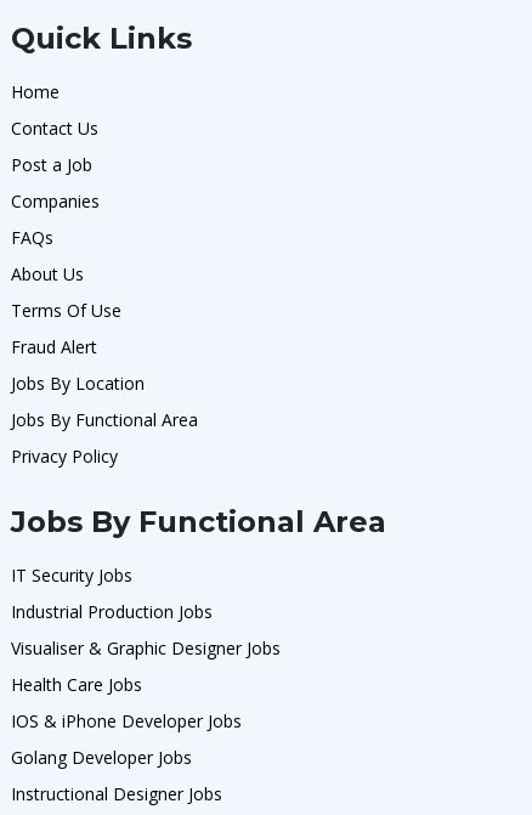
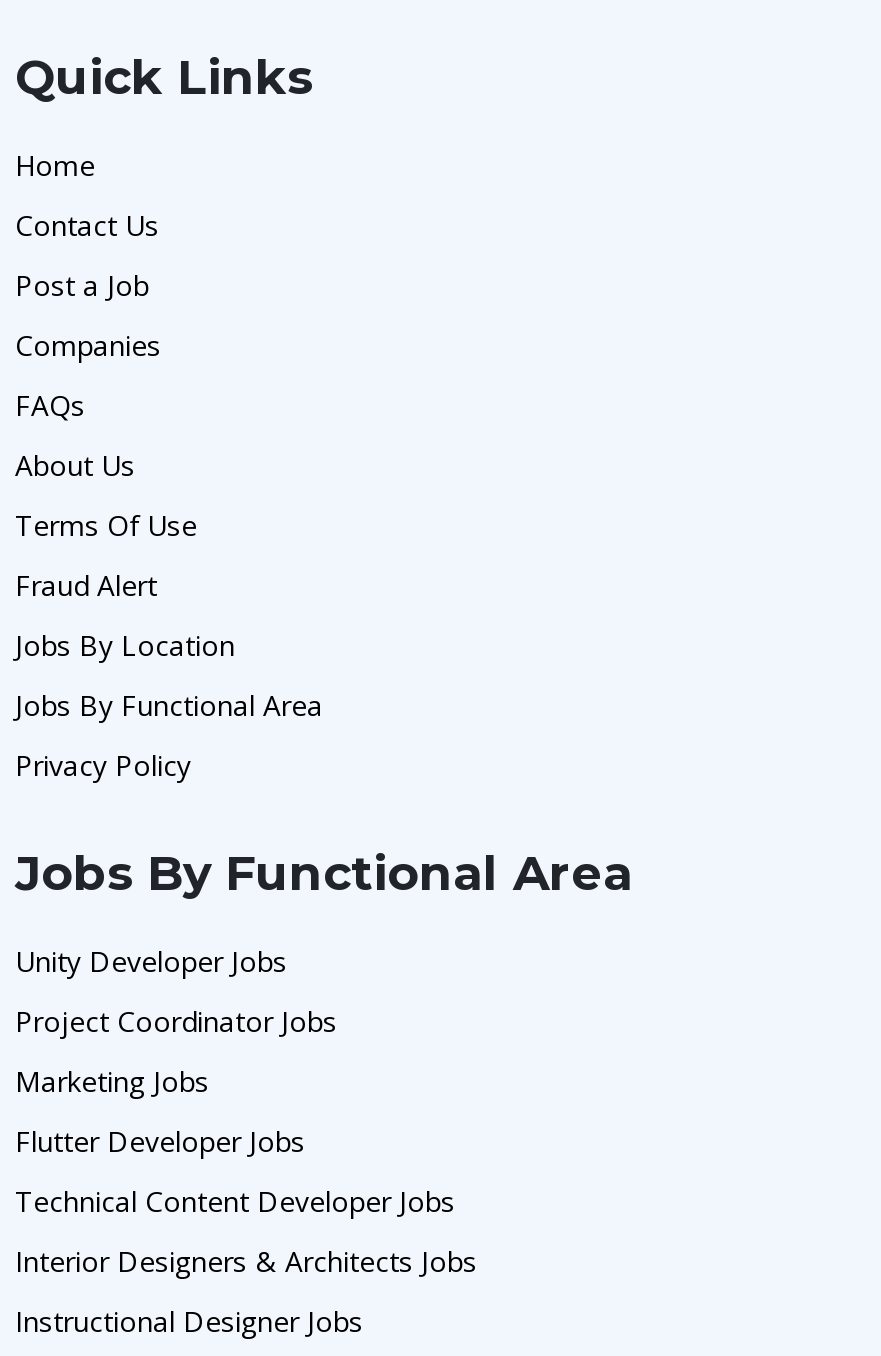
[11,563,132,586] IT Security Jobs -> [15,941,287,979] Unity Developer Jobs
[11,600,213,623] Industrial Production Jobs -> [15,1001,337,1039] Project Coordinator Jobs
[11,636,281,659] Visualiser & Graphic Designer Jobs -> [15,1061,209,1099] Marketing Jobs
[11,673,142,696] Health Care Jobs -> [15,1121,305,1159] Flutter Developer Jobs
[11,709,242,732] IOS & iPhone Developer Jobs -> [15,1181,455,1219] Technical Content Developer Jobs
[11,745,192,768] Golang Developer Jobs -> [15,1241,477,1279] Interior Designers & Architects Jobs

